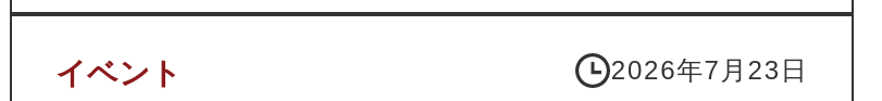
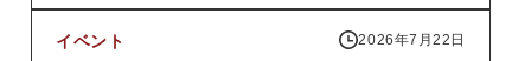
[611,55,808,86] 2026年7月23日 -> [358,32,466,48] 2026年7月22日

